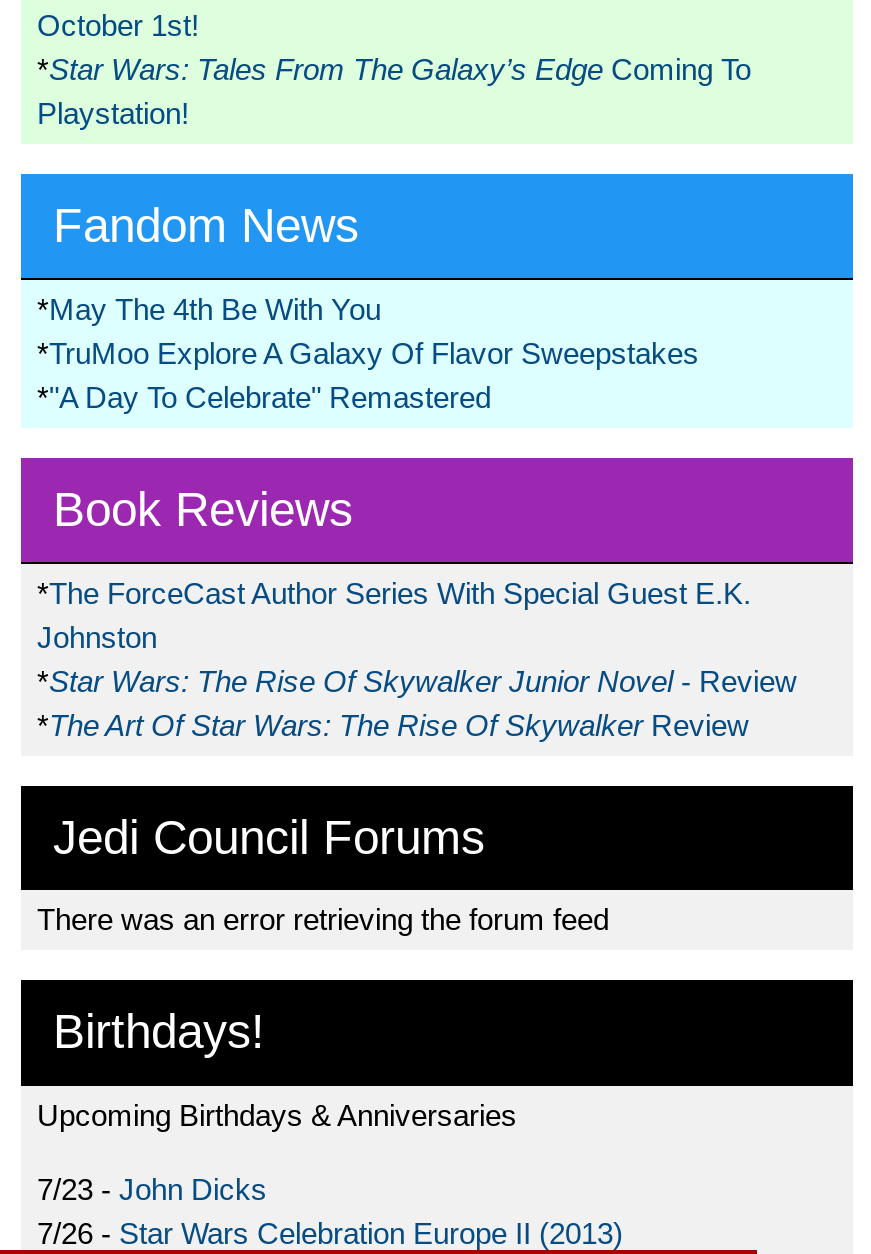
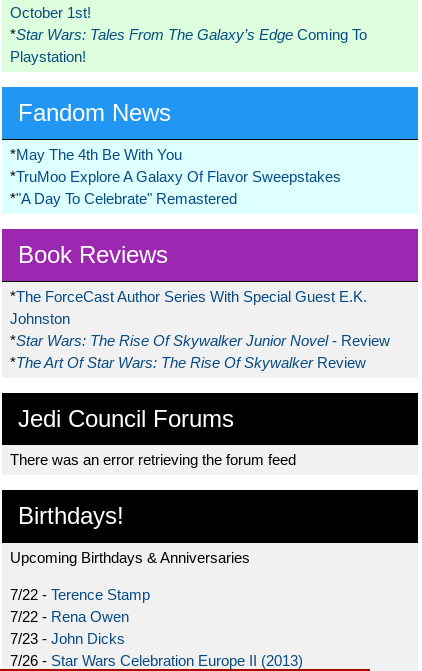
none -> [10,586,150,625] 7/22 - Terence Stamp | 7/22 - Rena Owen

